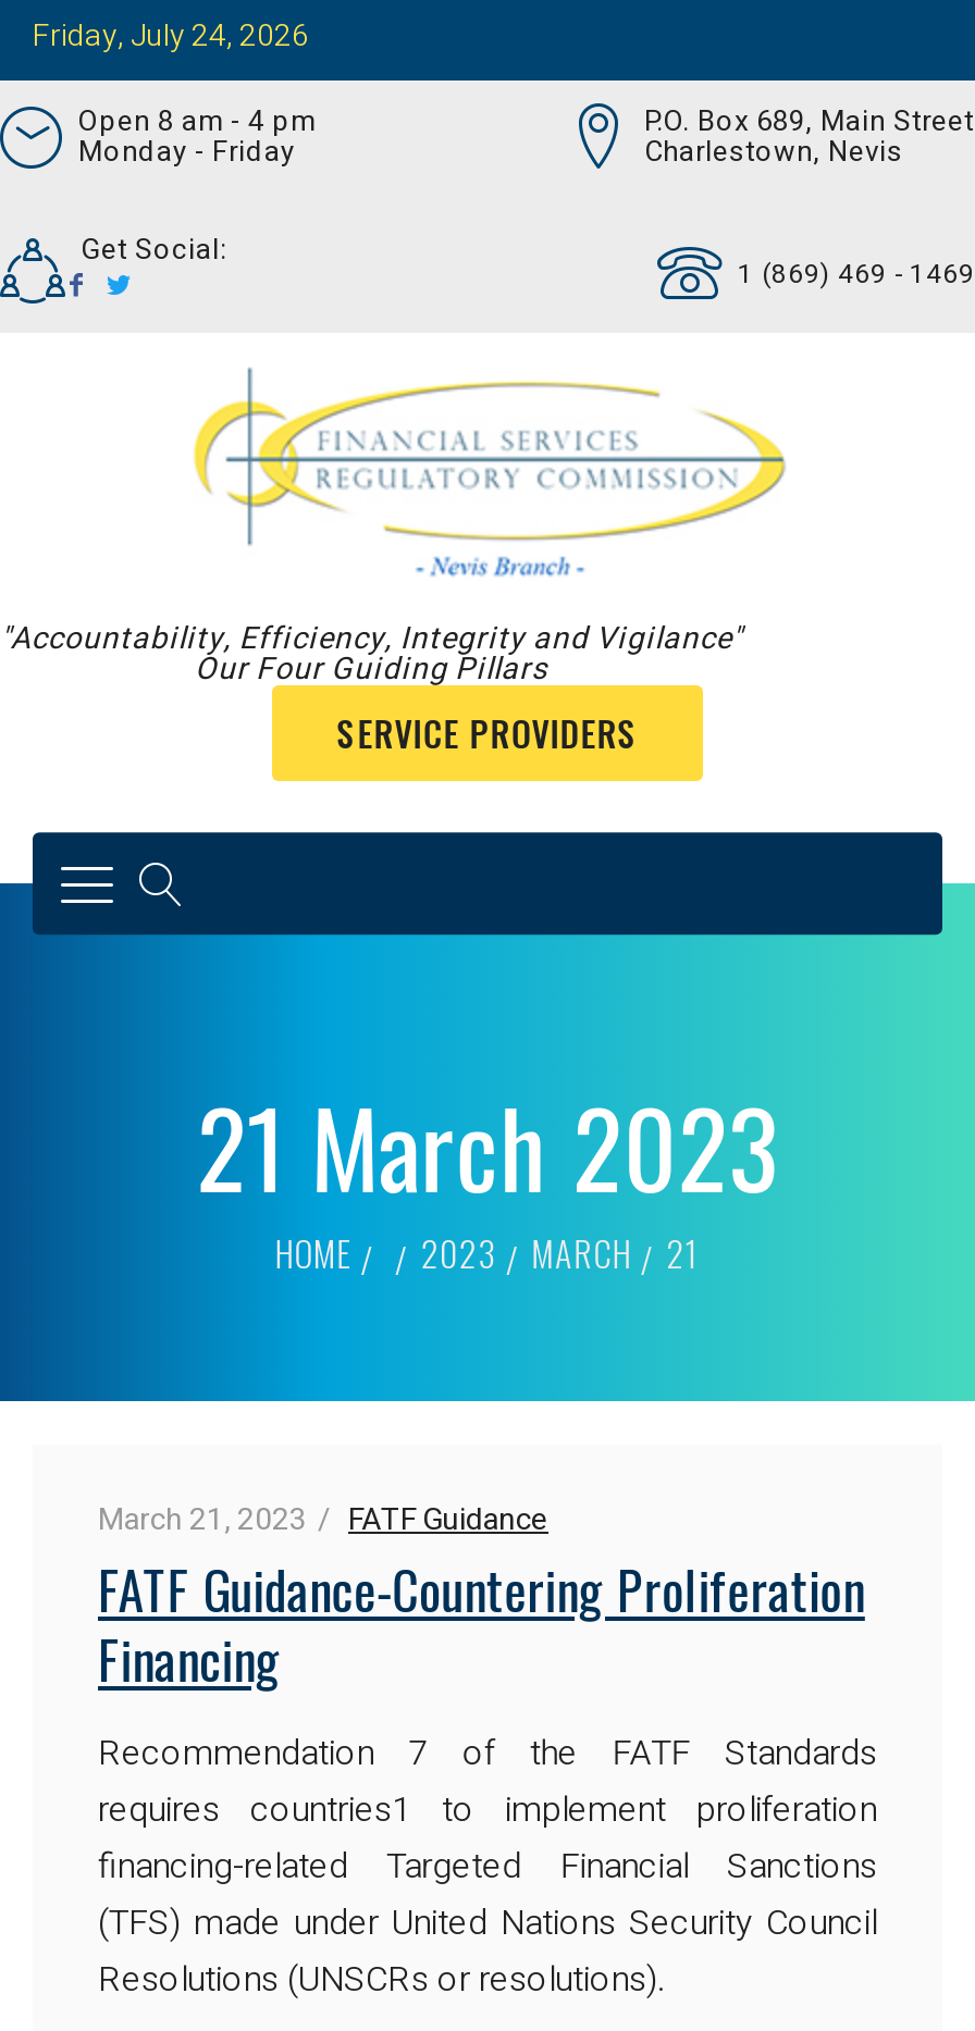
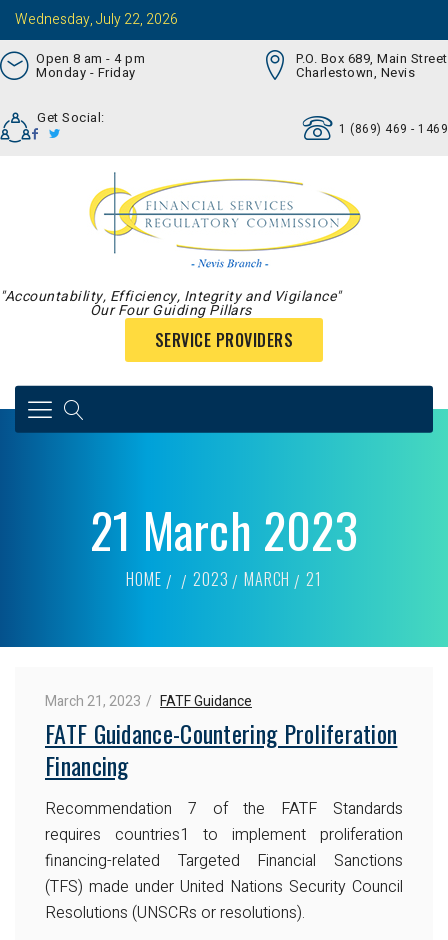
[33,13,309,59] Friday, July 24, 2026 -> [15,9,178,30] Wednesday, July 22, 2026

